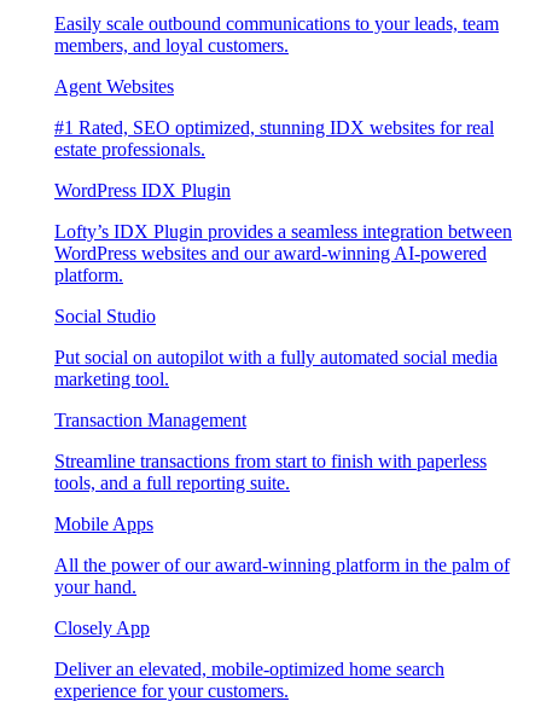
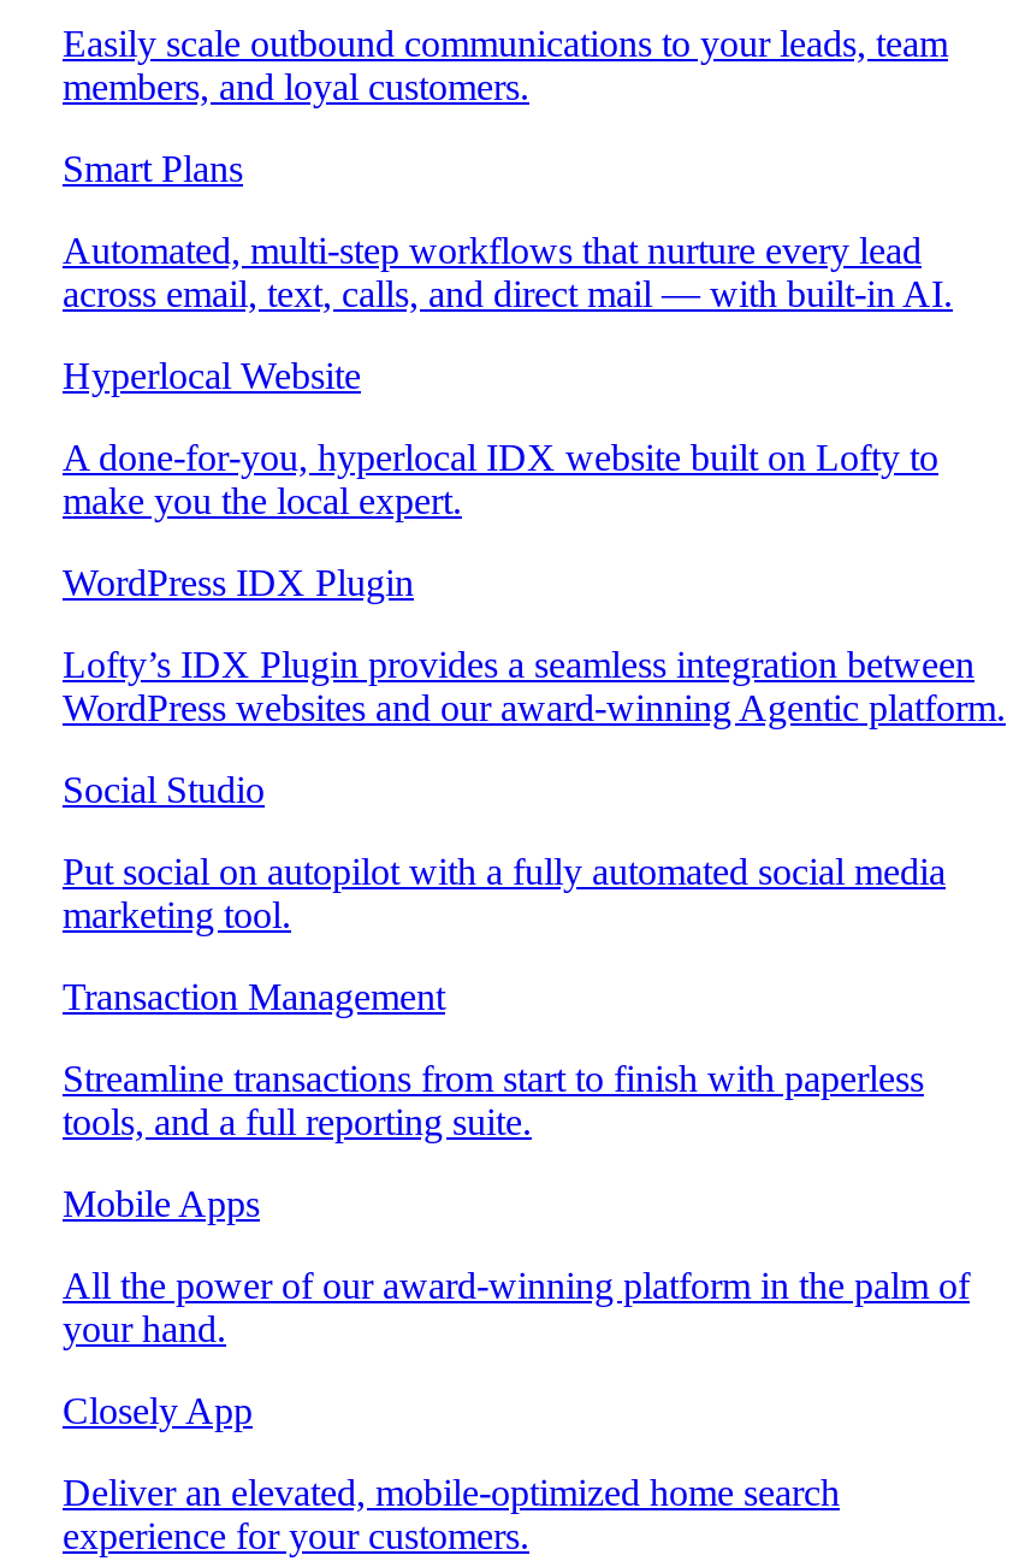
[54,76,494,160] Agent Websites | #1 Rated, SEO optimized, stunning IDX websites for real | estate professionals. -> [63,148,953,521] Smart Plans | Automated, multi-step workflows that nurture every lead | across email, text, calls, and direct mail — with built-in AI. | Hyperlocal Website | A done-for-you, hyperlocal IDX website built on Lofty to | make you the local expert.
moved [54,180,512,242] -> [63,562,974,685]: WordPress IDX Plugin | Lofty’s IDX Plugin provides a seamless integration between
[54,243,487,285] WordPress websites and our award-winning AI-powered | platform. -> [63,687,1006,728] WordPress websites and our award-winning Agentic platform.

